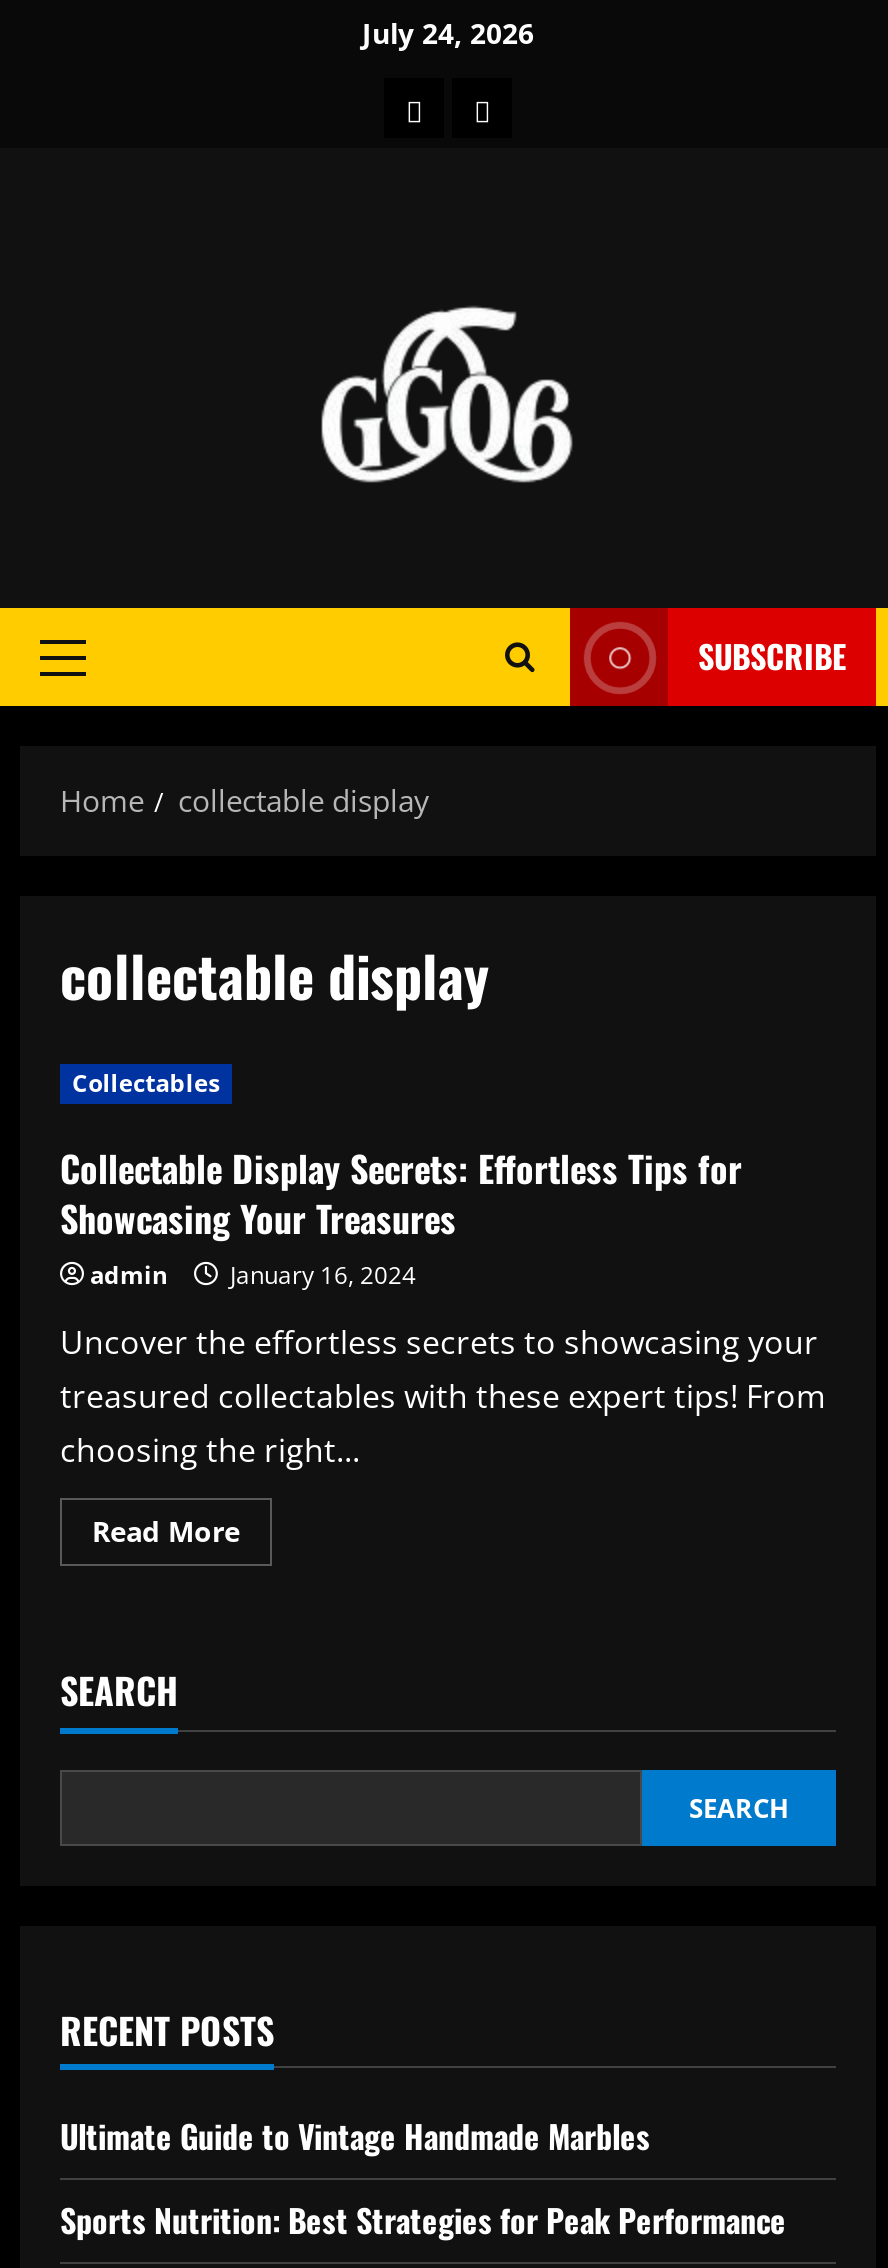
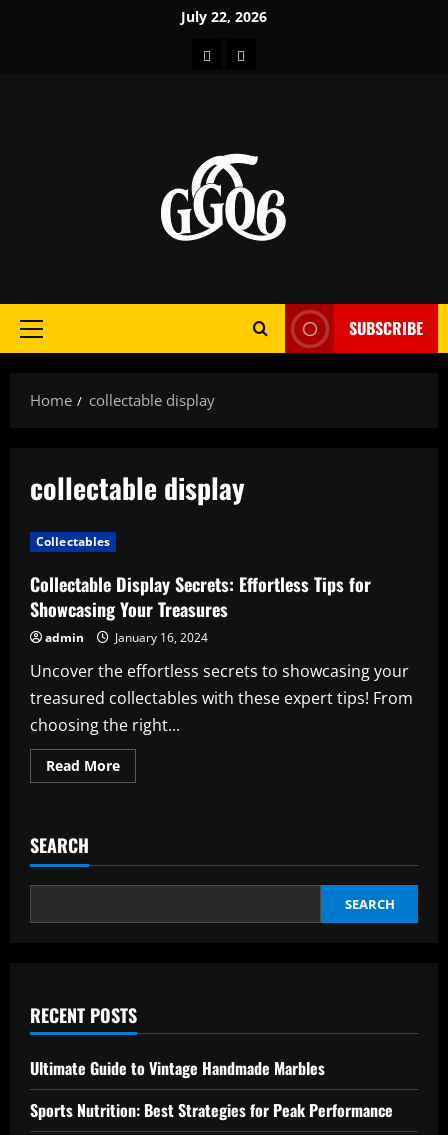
[362,14,534,52] July 24, 2026 -> [181,7,267,26] July 22, 2026

